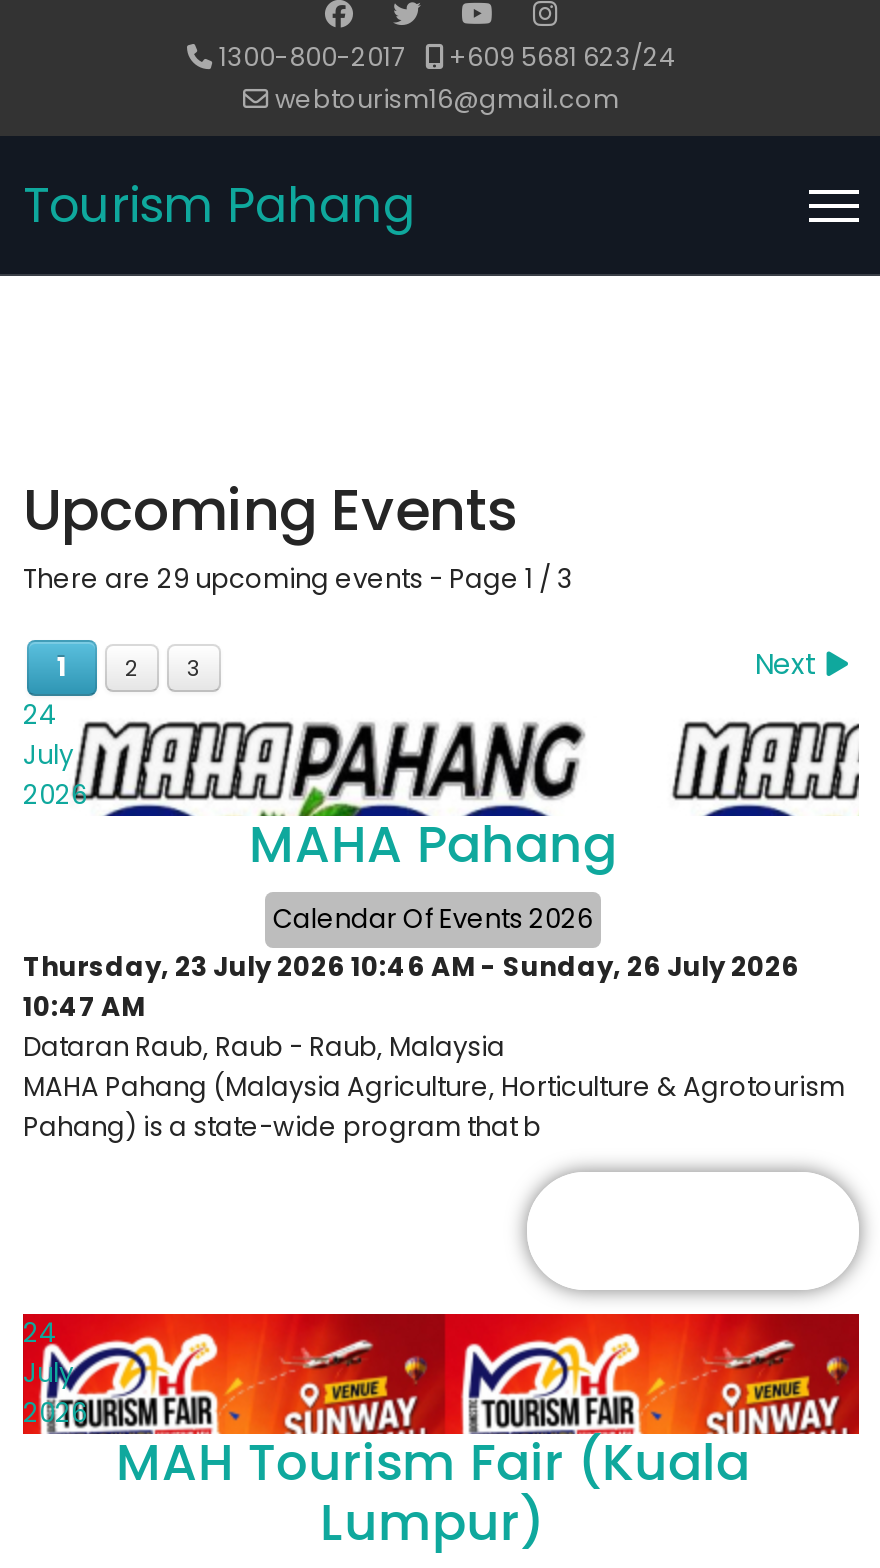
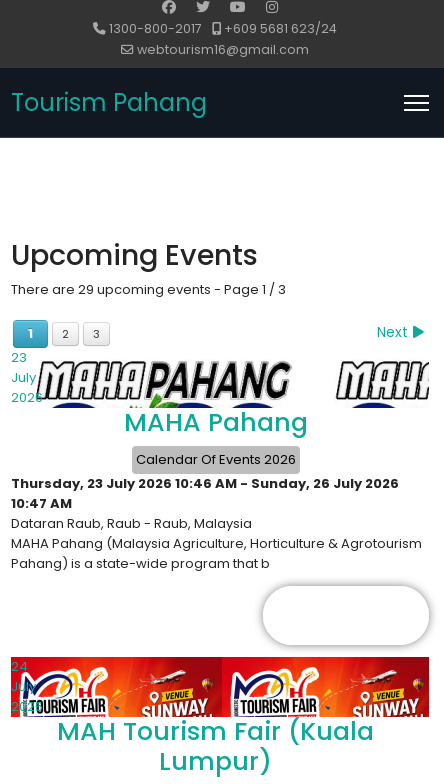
[23,696,57,734] 24 -> [11,348,27,367] 23

